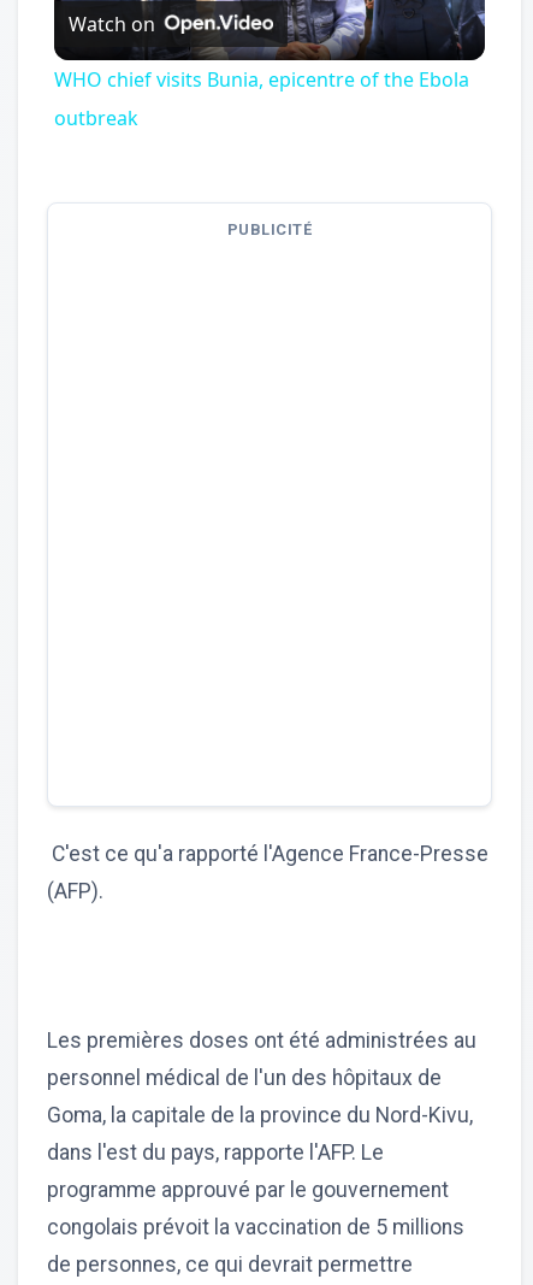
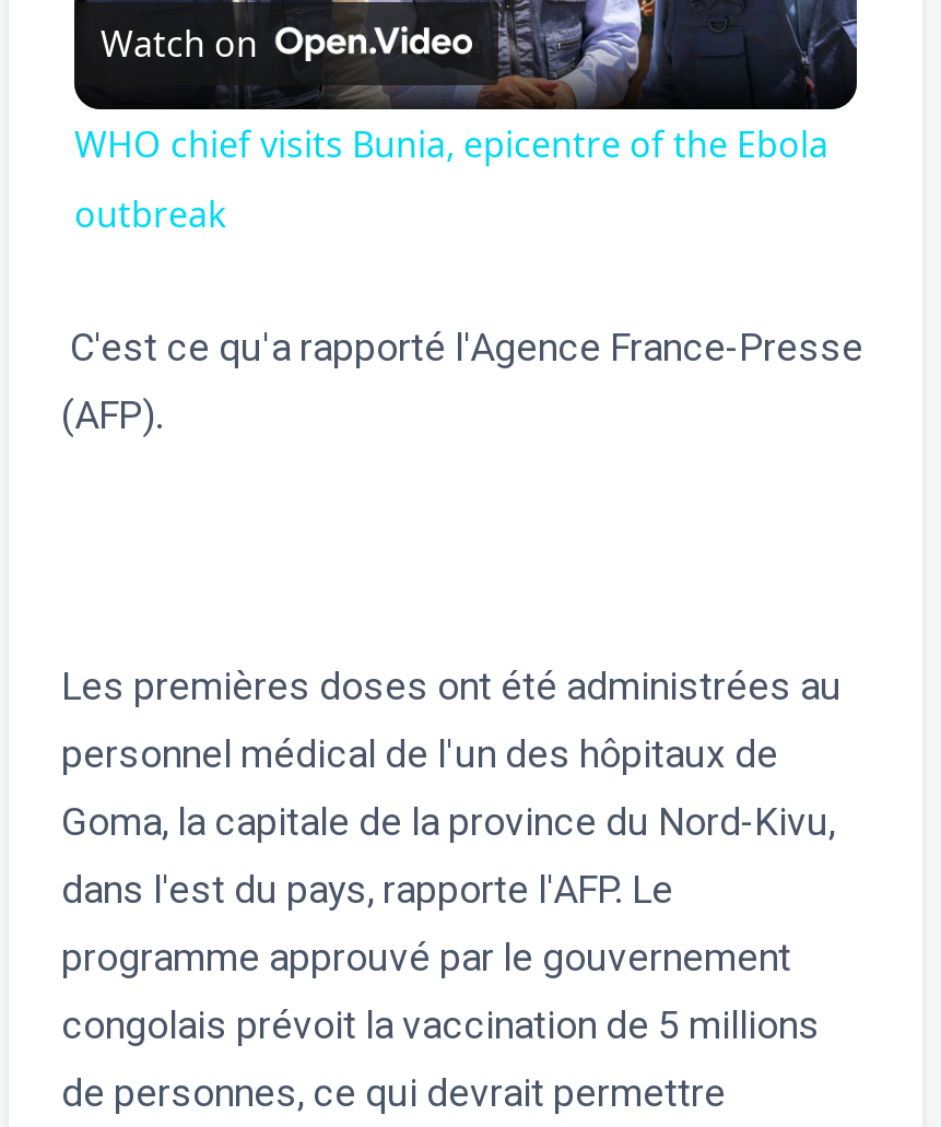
[227,220,312,238] PUBLICITÉ -> none

